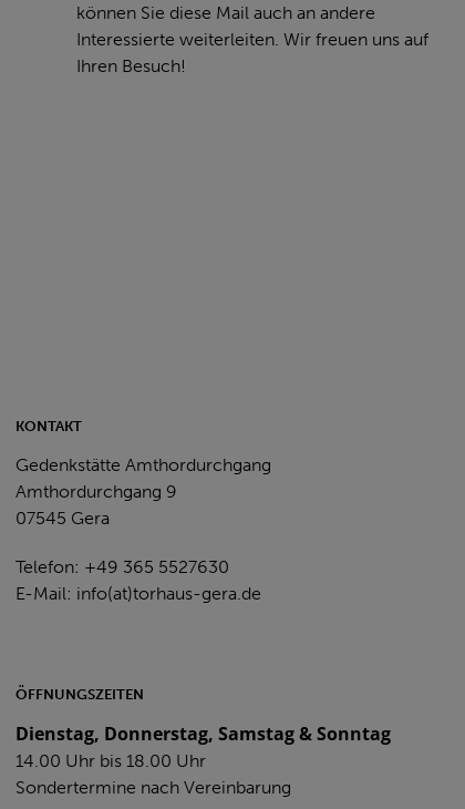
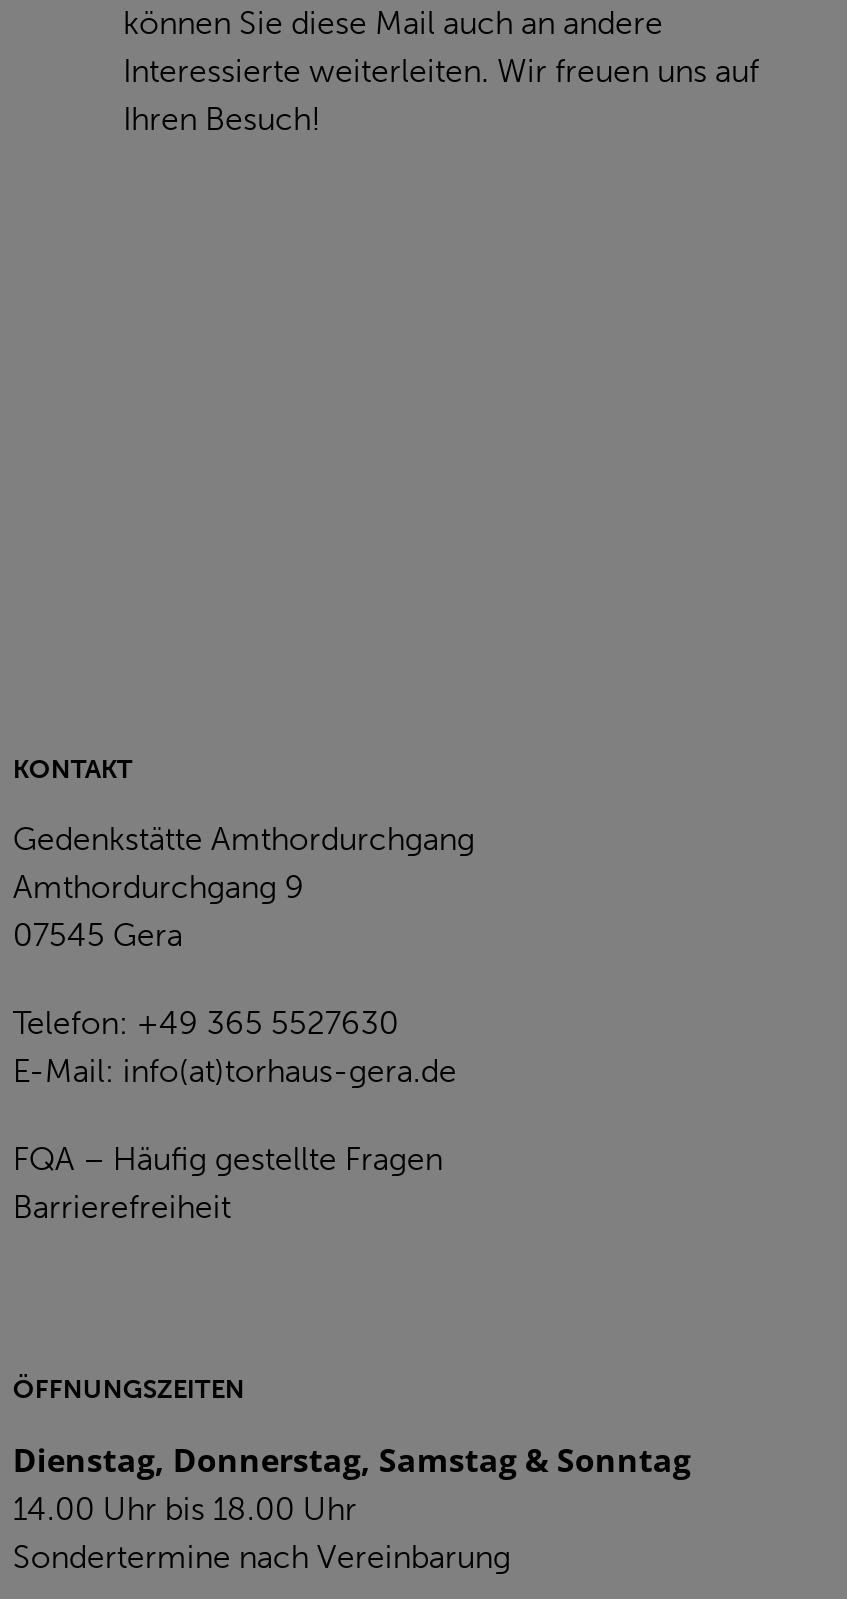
none -> [13,1140,443,1226] FQA – Häufig gestellte Fragen | Barrierefreiheit

